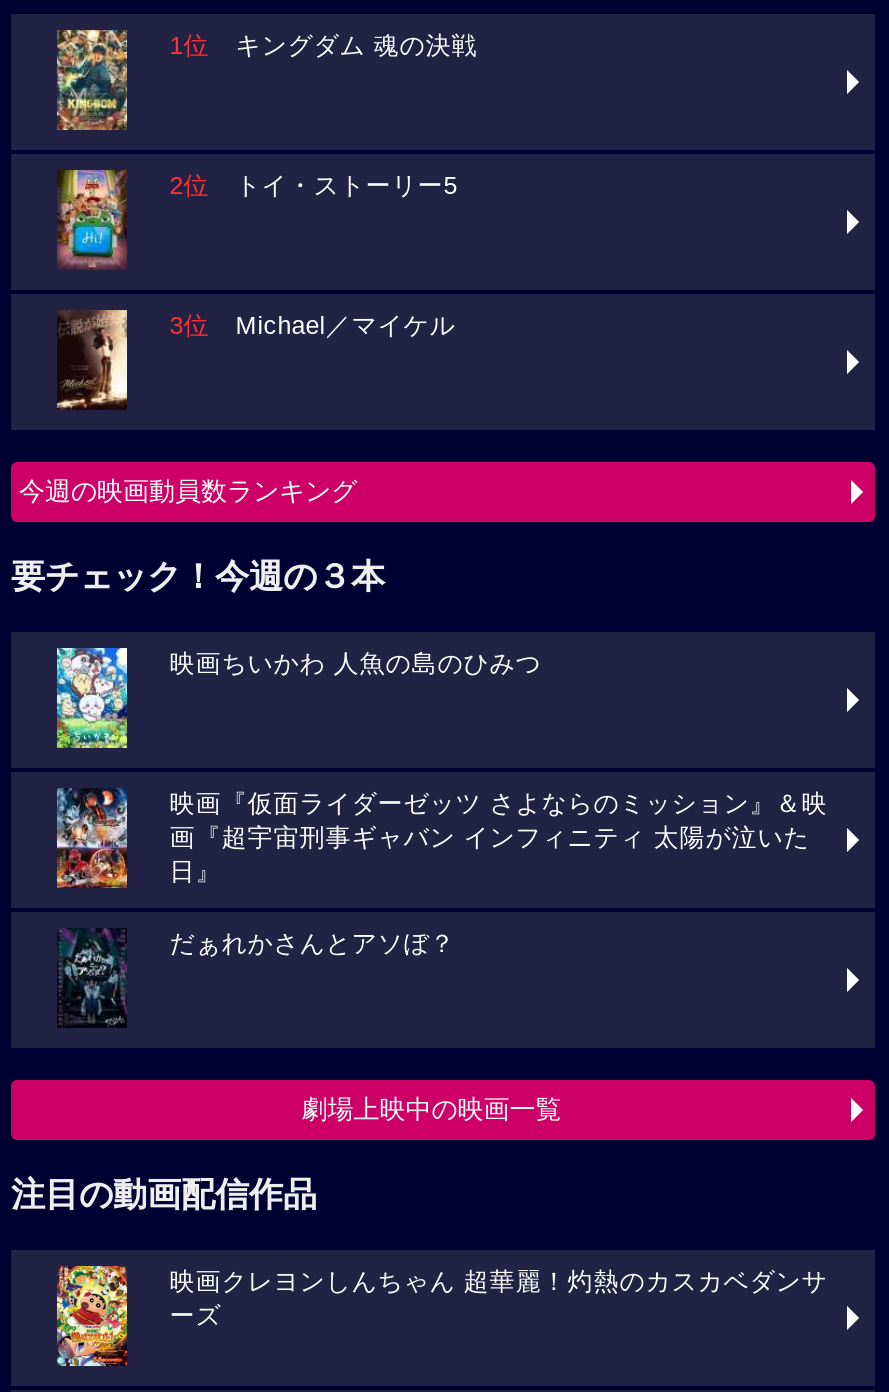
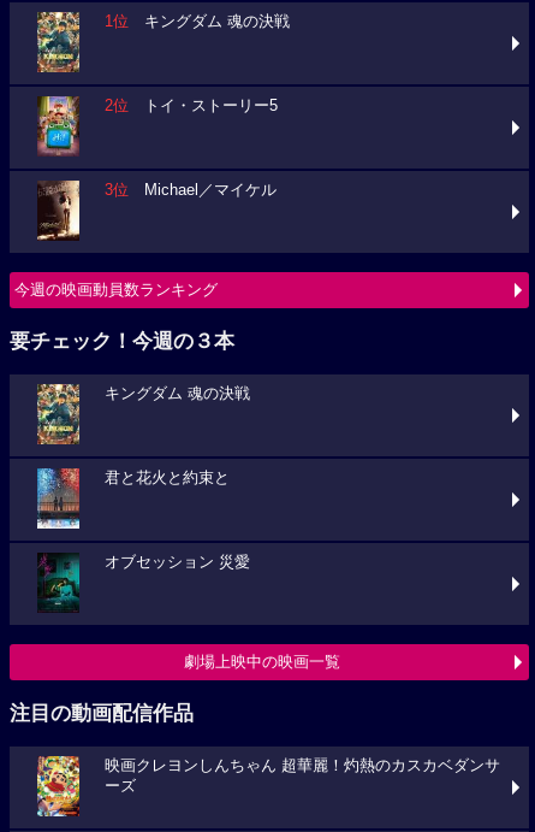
[55,646,542,750] [image] | 映画ちいかわ 人魚の島のひみつ -> [36,383,250,445] [image] | キングダム 魂の決戦
[55,788,828,888] [image] | 映画『仮面ライダーゼッツ さよならのミッション』＆映 | 画『超宇宙刑事ギャバン インフィニティ 太陽が泣いた | 日』 -> [36,467,230,530] [image] | 君と花火と約束と
[59,928,456,1024] [image] | だぁれかさんとアソぼ？ -> [37,553,250,609] [image] | オブセッション 災愛

